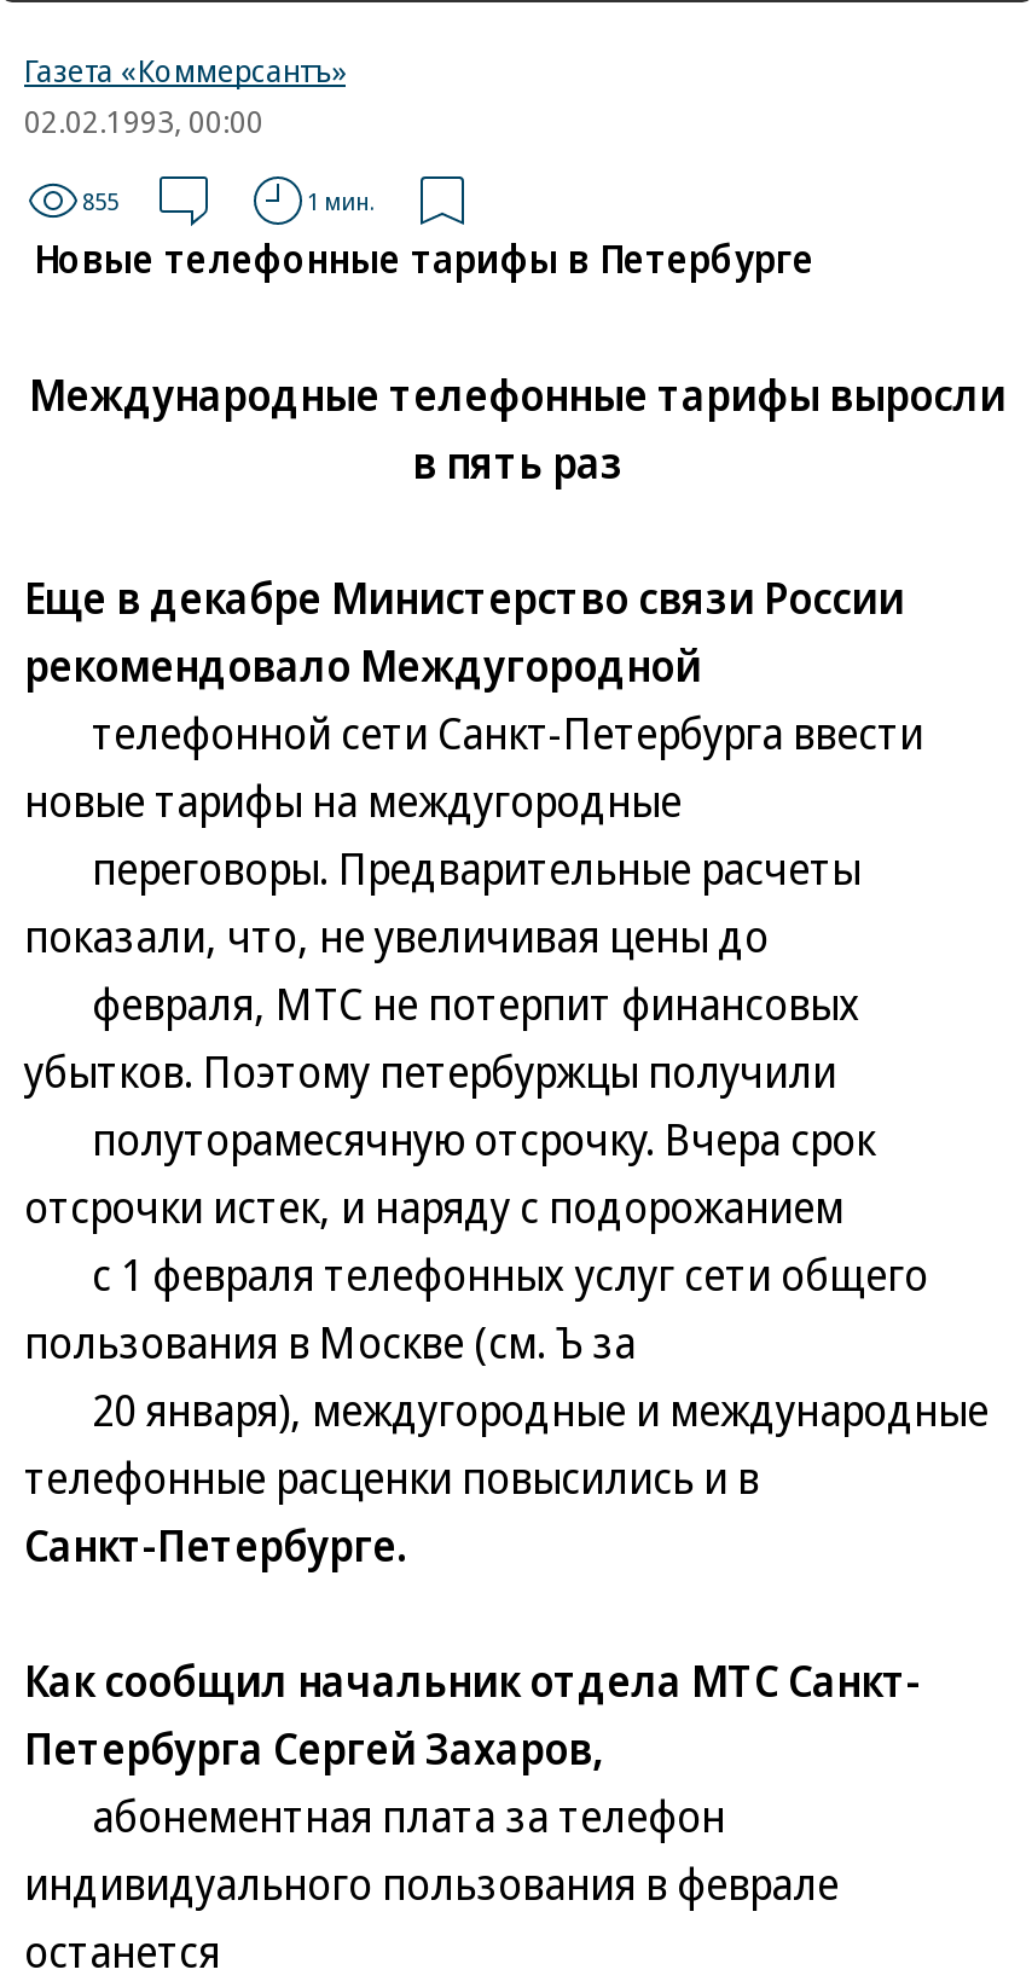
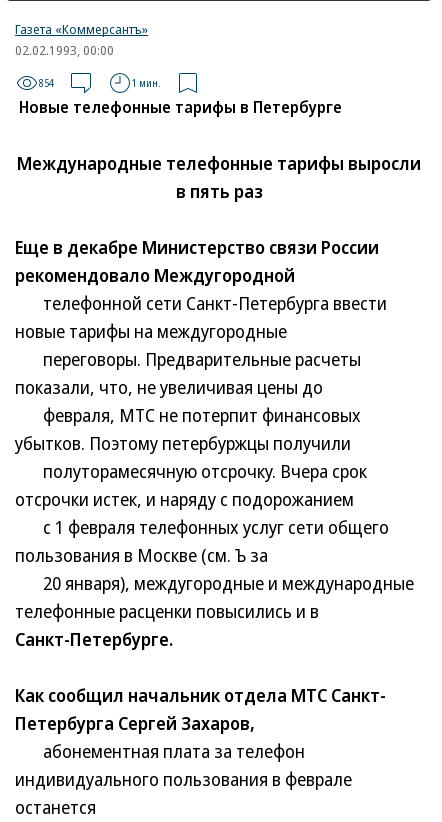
[82,184,118,218] 855 -> [39,76,54,90] 854

